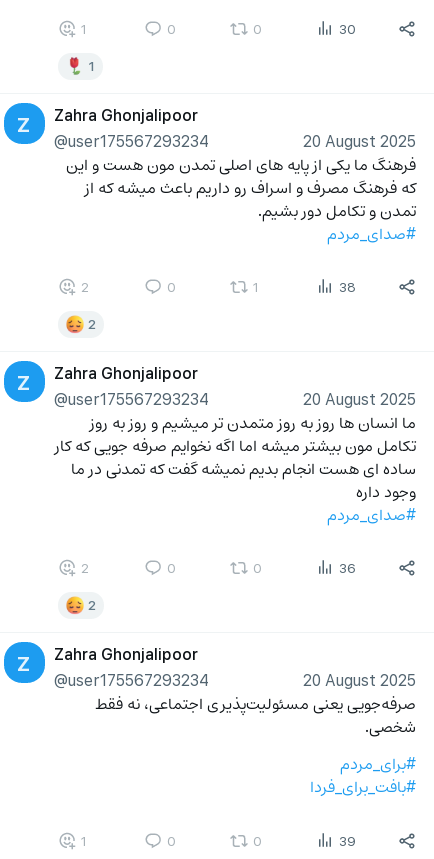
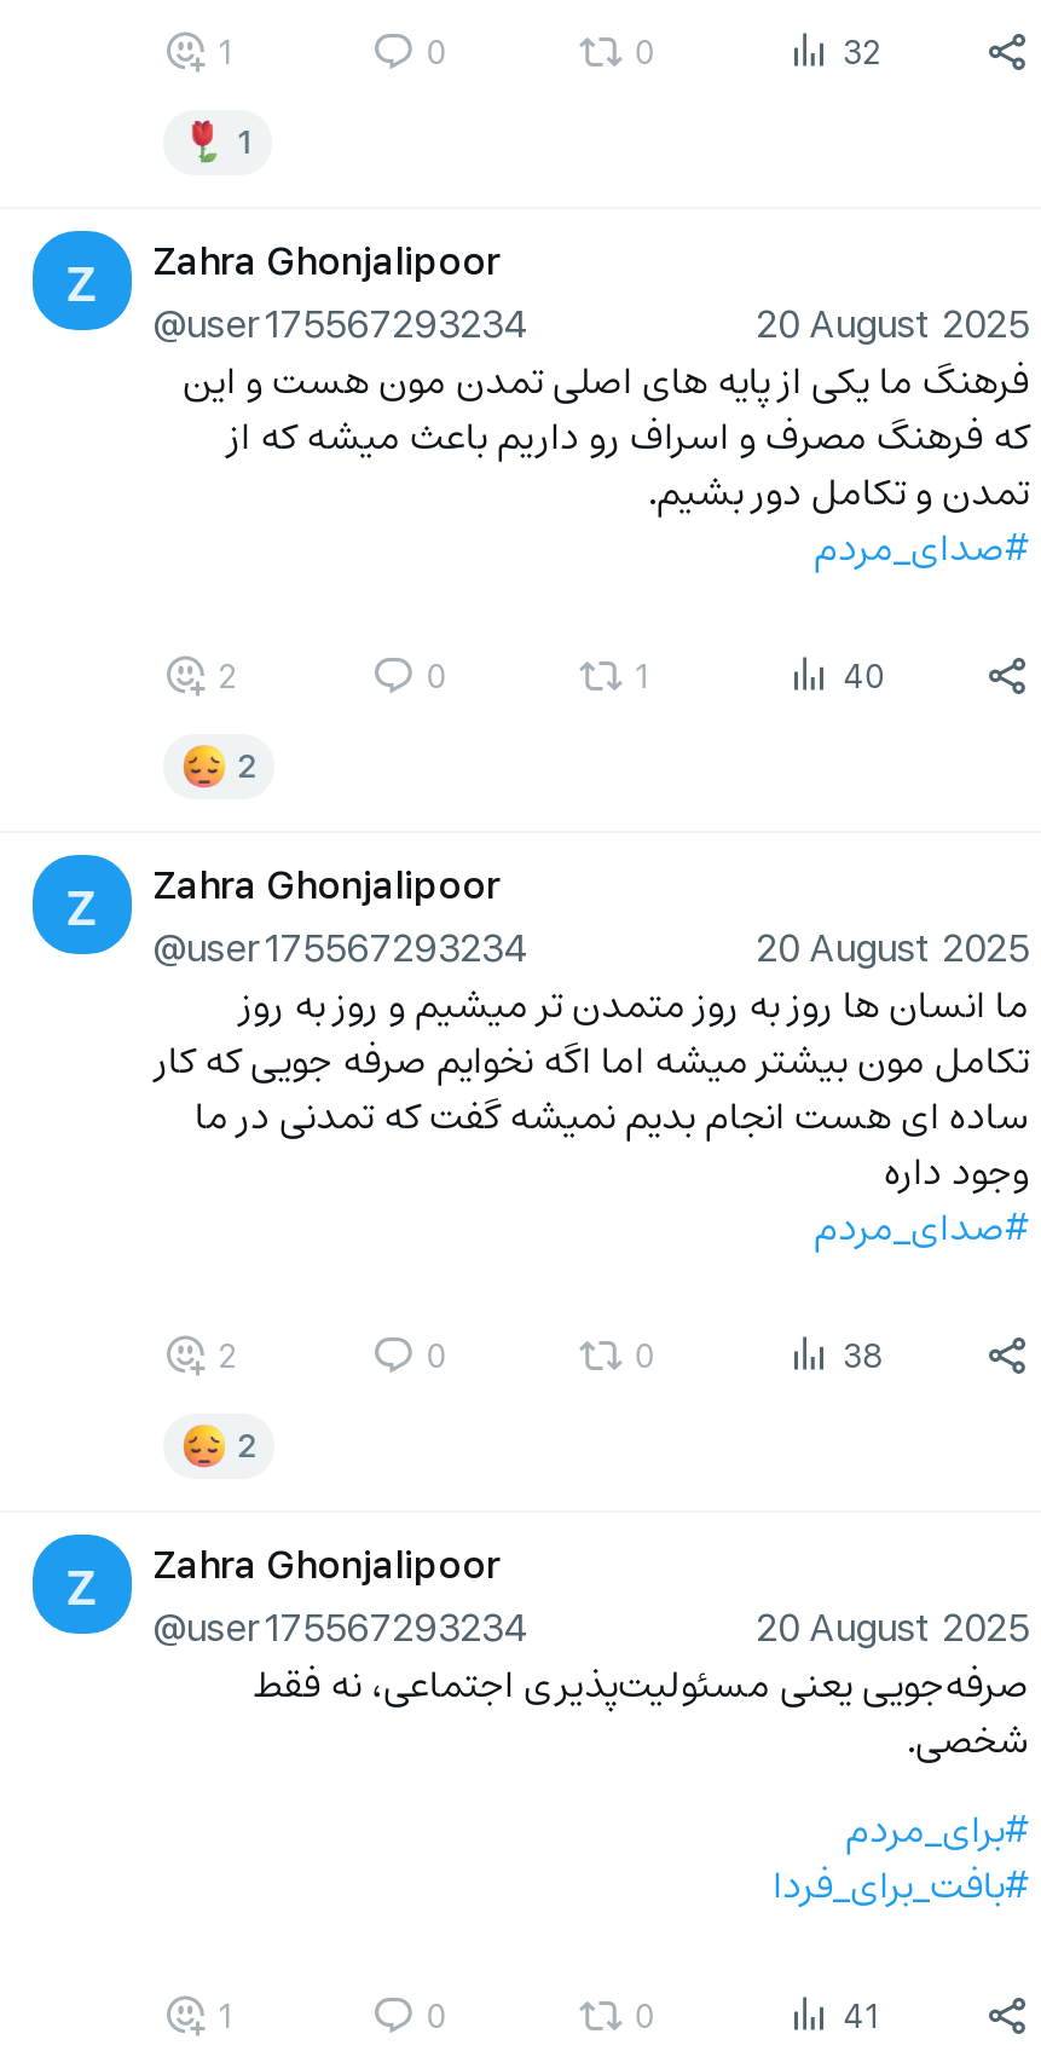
[339,19,356,38] 30 -> [842,29,881,75] 32
[339,277,356,296] 38 -> [842,653,886,699] 40
[339,558,356,577] 36 -> [842,1333,884,1379] 38
[339,831,356,850] 39 -> [842,1991,879,2037] 41

